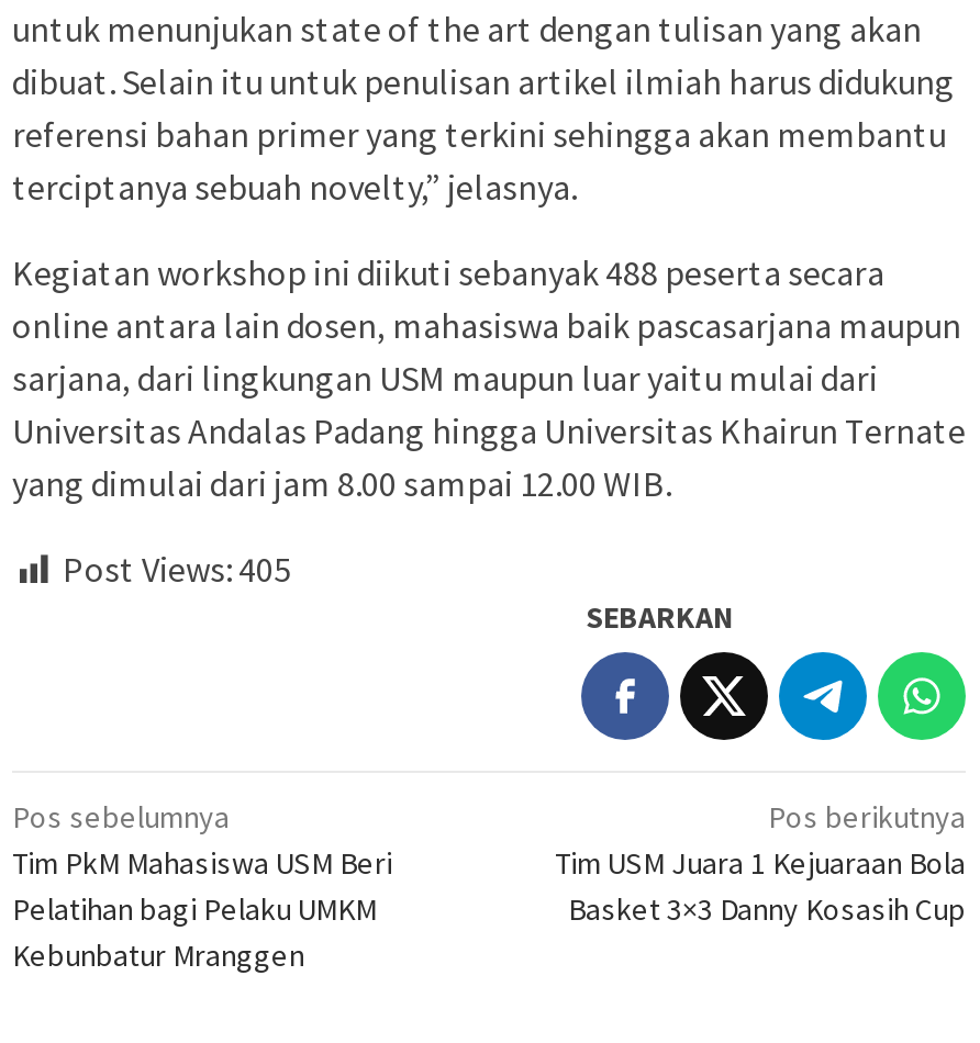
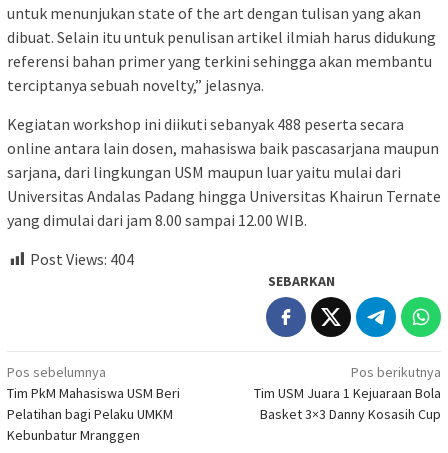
[63,546,291,590] Post Views: 405 -> [30,249,134,269] Post Views: 404

